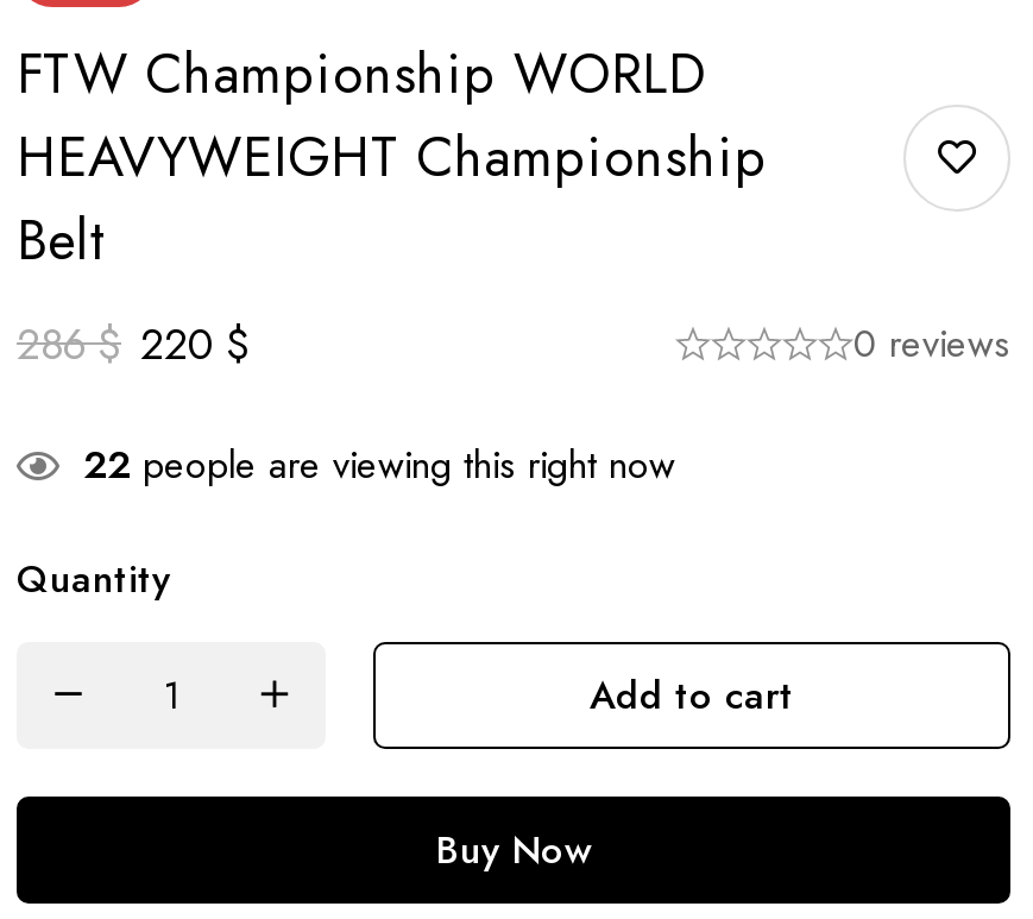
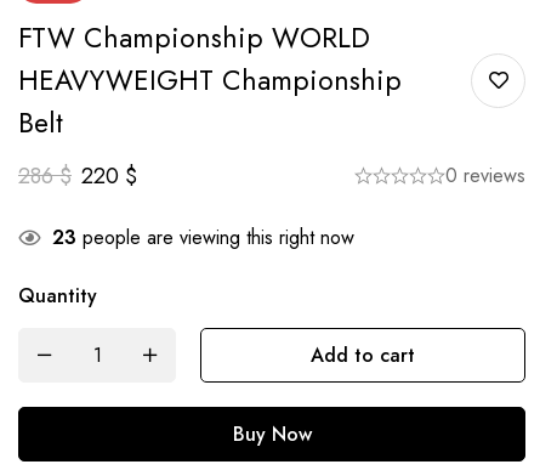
[83,437,675,491] 22 people are viewing this right now -> [52,223,354,251] 23 people are viewing this right now

